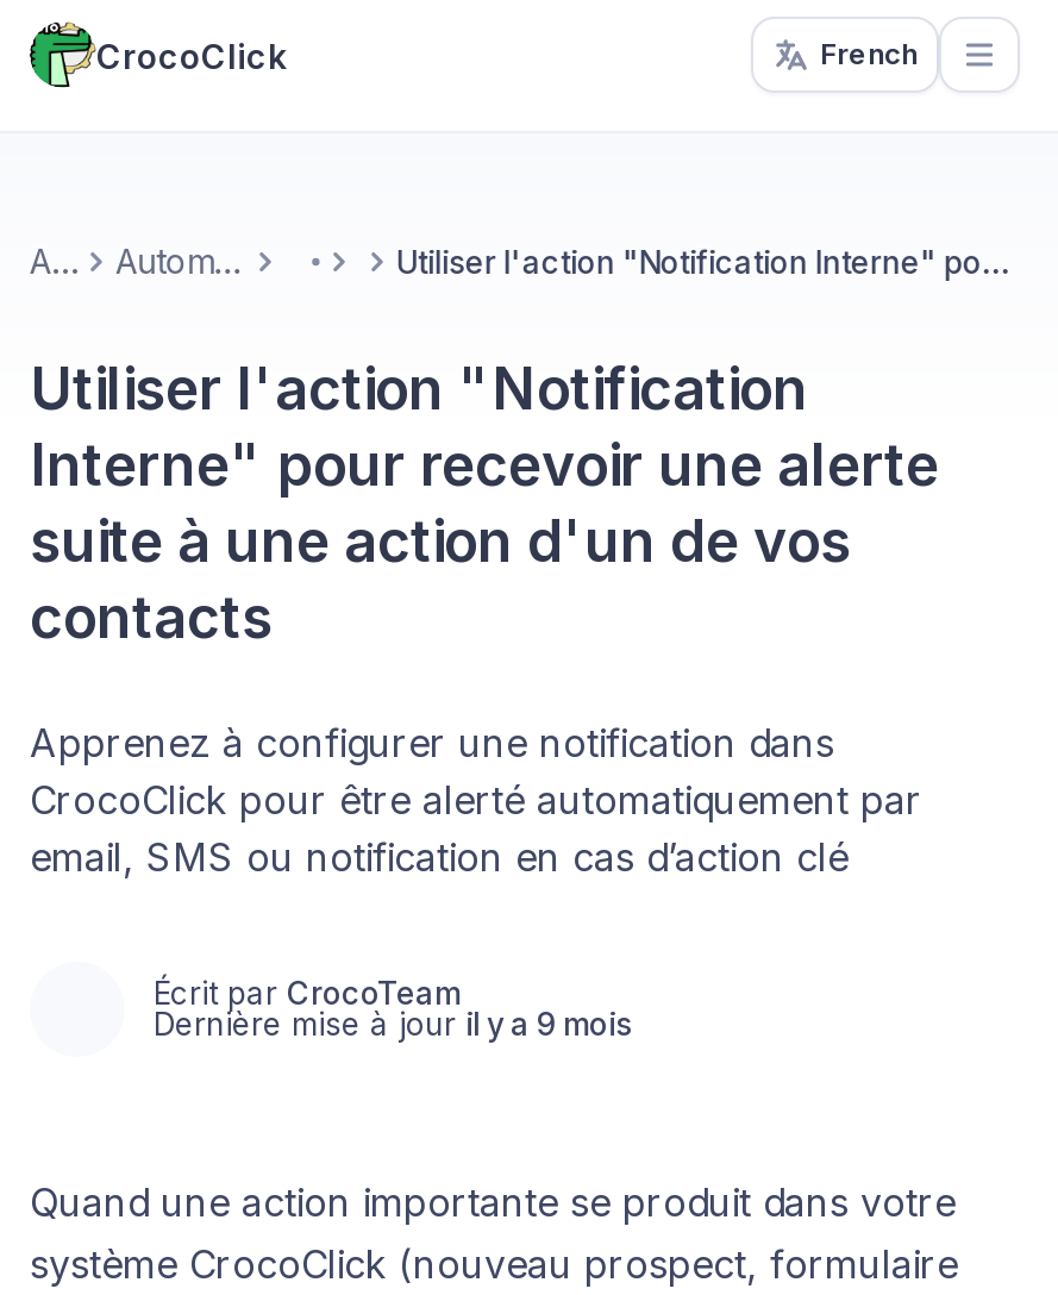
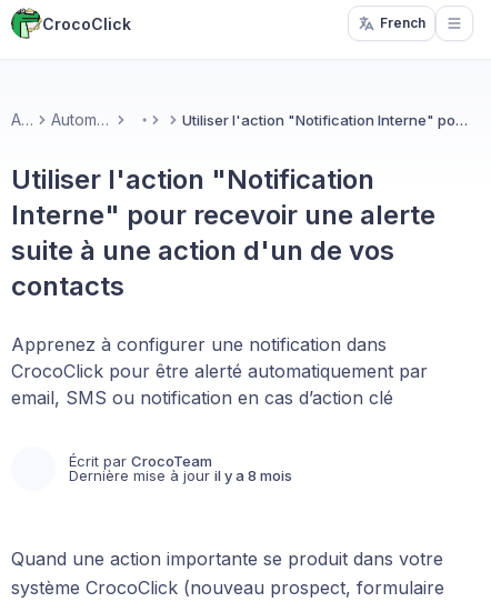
[154,1005,632,1043] Dernière mise à jour il y a 9 mois -> [69,466,292,484] Dernière mise à jour il y a 8 mois

